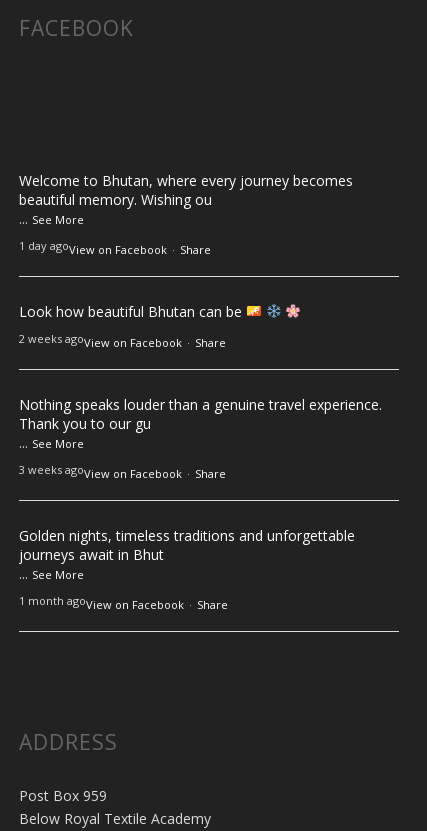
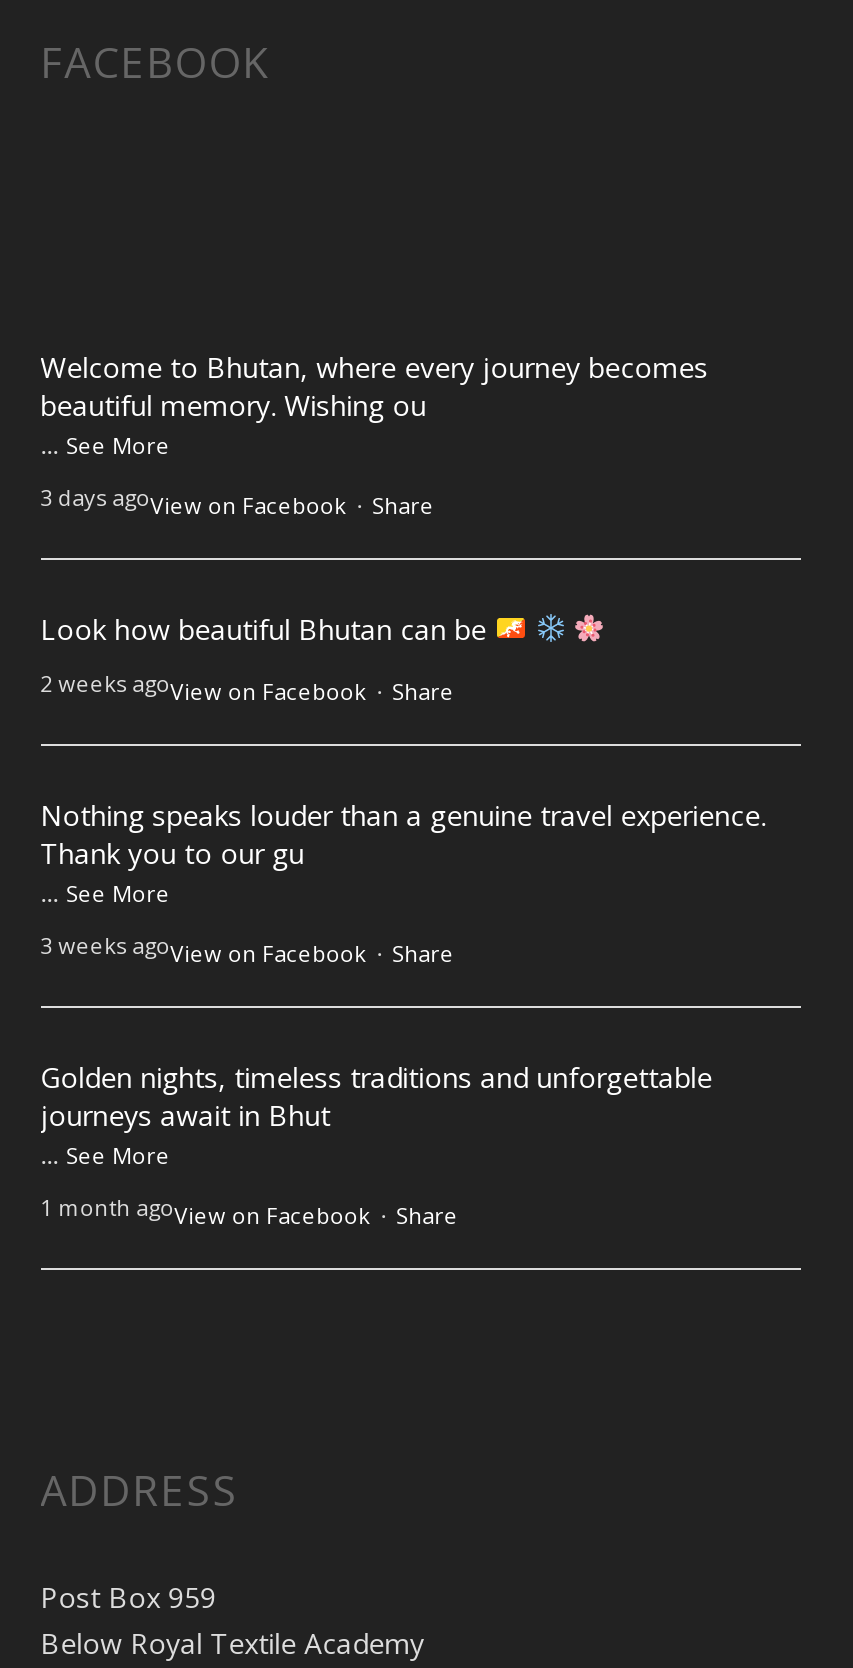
[19,238,211,257] 1 day agoView on Facebook · Share -> [40,481,434,519] 3 days agoView on Facebook · Share

